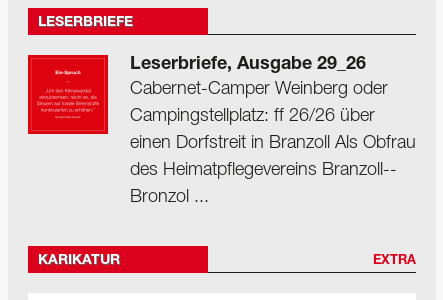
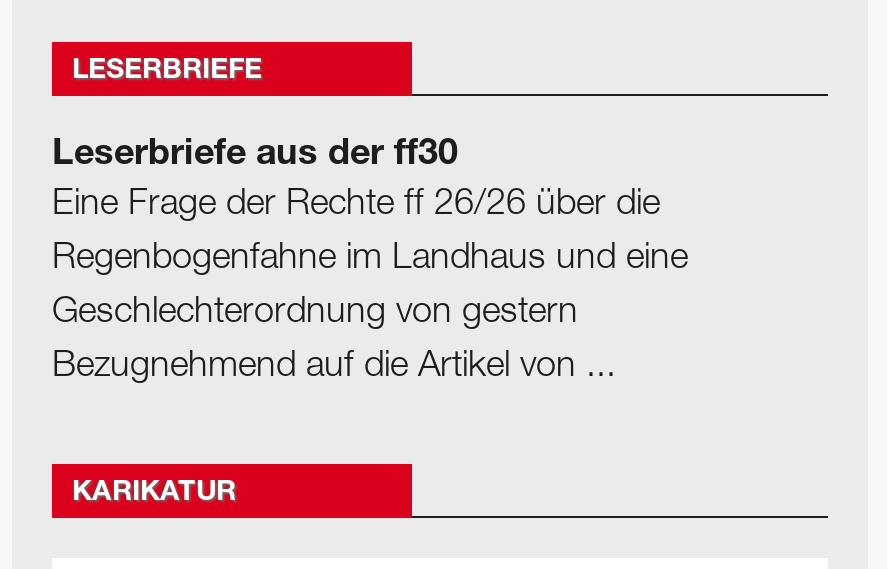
[130,56,416,205] Leserbriefe, Ausgabe 29_26 | Cabernet-Camper Weinberg oder | Campingstellplatz: ff 26/26 über | einen Dorfstreit in Branzoll Als Obfrau | des Heimatpflegevereins Branzoll- | Bronzol ... -> [52,139,688,383] Leserbriefe aus der ff30 | Eine Frage der Rechte ff 26/26 über die | Regenbogenfahne im Landhaus und eine | Geschlechterordnung von gestern | Bezugnehmend auf die Artikel von ...
[373,255,416,268] EXTRA -> none

